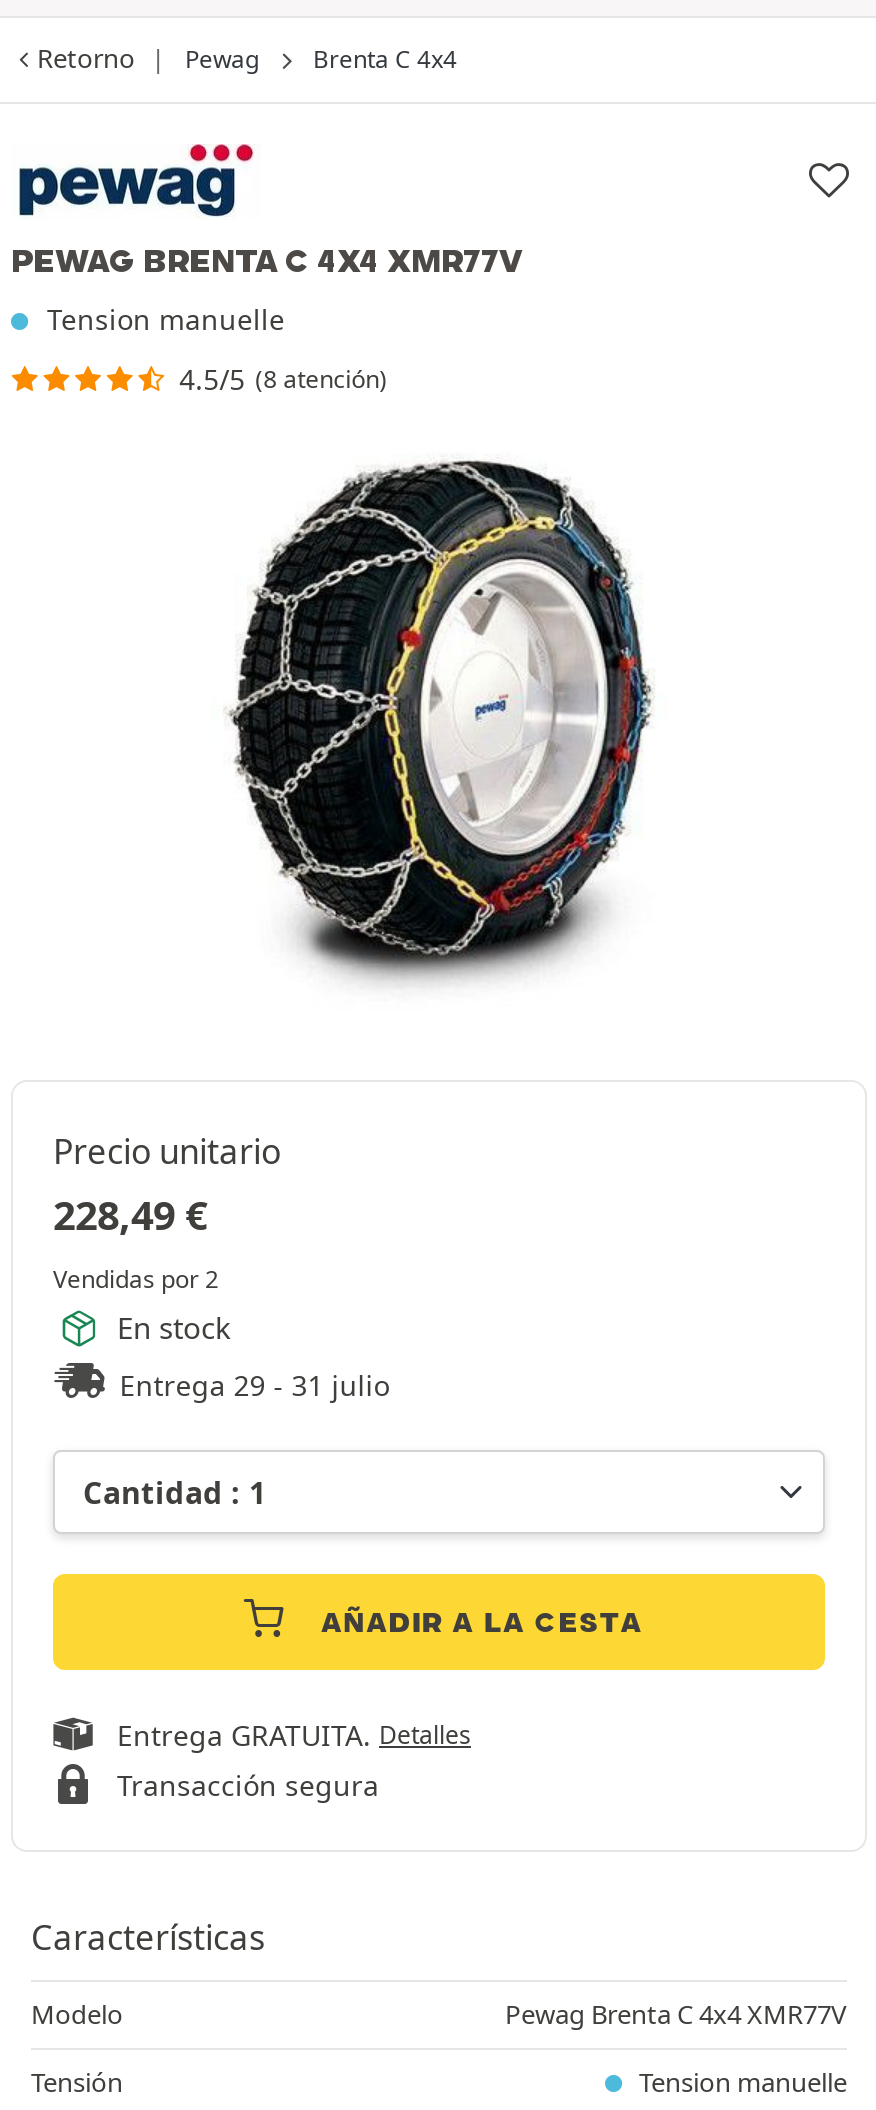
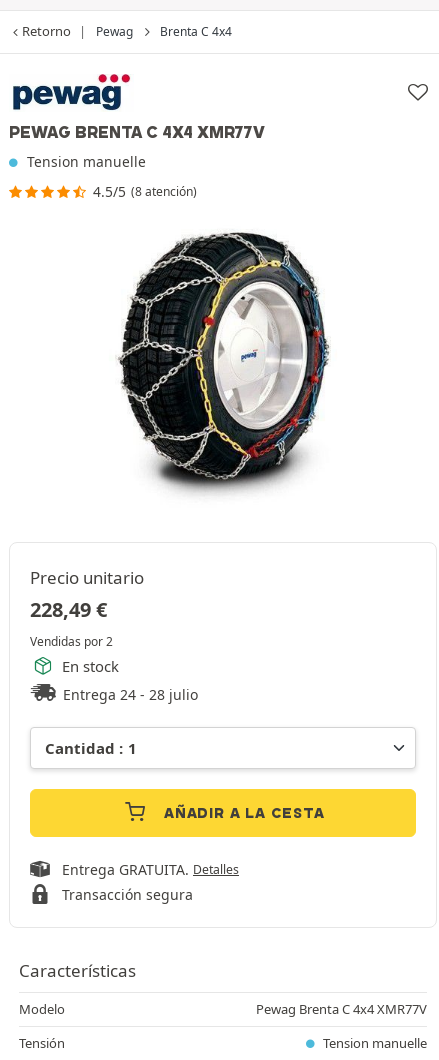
[119,1365,389,1403] Entrega 29 - 31 julio -> [63,684,198,703] Entrega 24 - 28 julio

